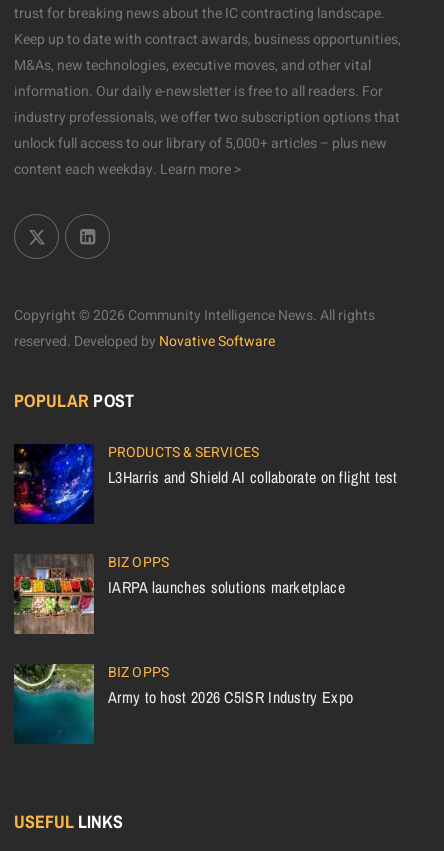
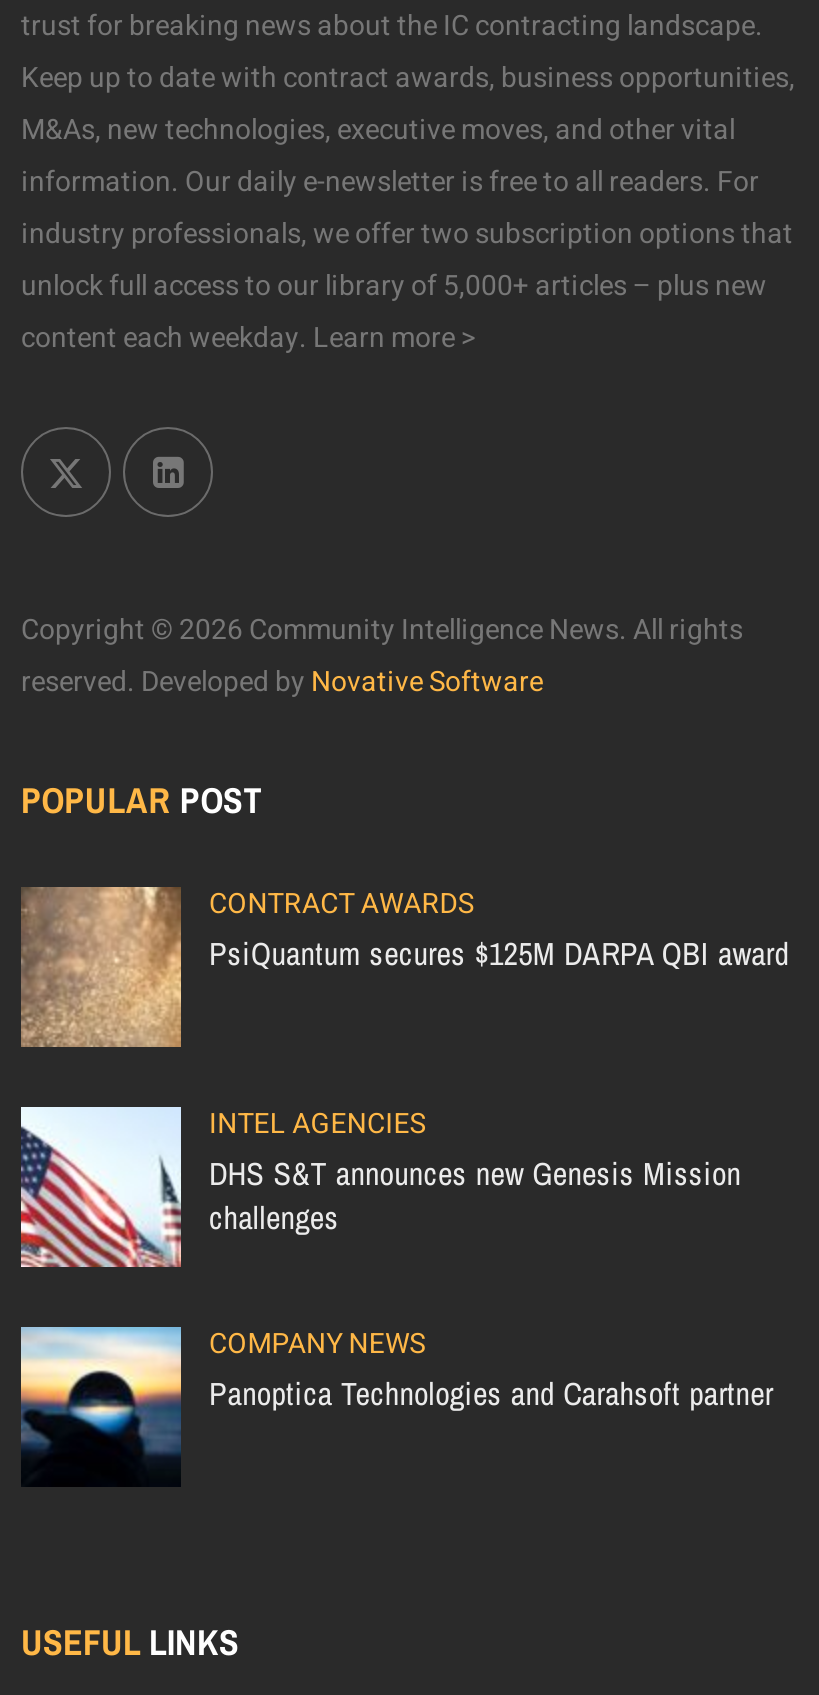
[13,442,398,525] [image] | PRODUCTS & SERVICES | L3Harris and Shield AI collaborate on flight test -> [19,884,789,1050] [image] | CONTRACT AWARDS | PsiQuantum secures $125M DARPA QBI award
[13,552,345,634] [image] | BIZ OPPS | IARPA launches solutions marketplace -> [19,1104,741,1268] [image] | INTEL AGENCIES | DHS S&T announces new Genesis Mission | challenges
[13,662,353,745] [image] | BIZ OPPS | Army to host 2026 C5ISR Industry Expo -> [19,1324,773,1488] [image] | COMPANY NEWS | Panoptica Technologies and Carahsoft partner

